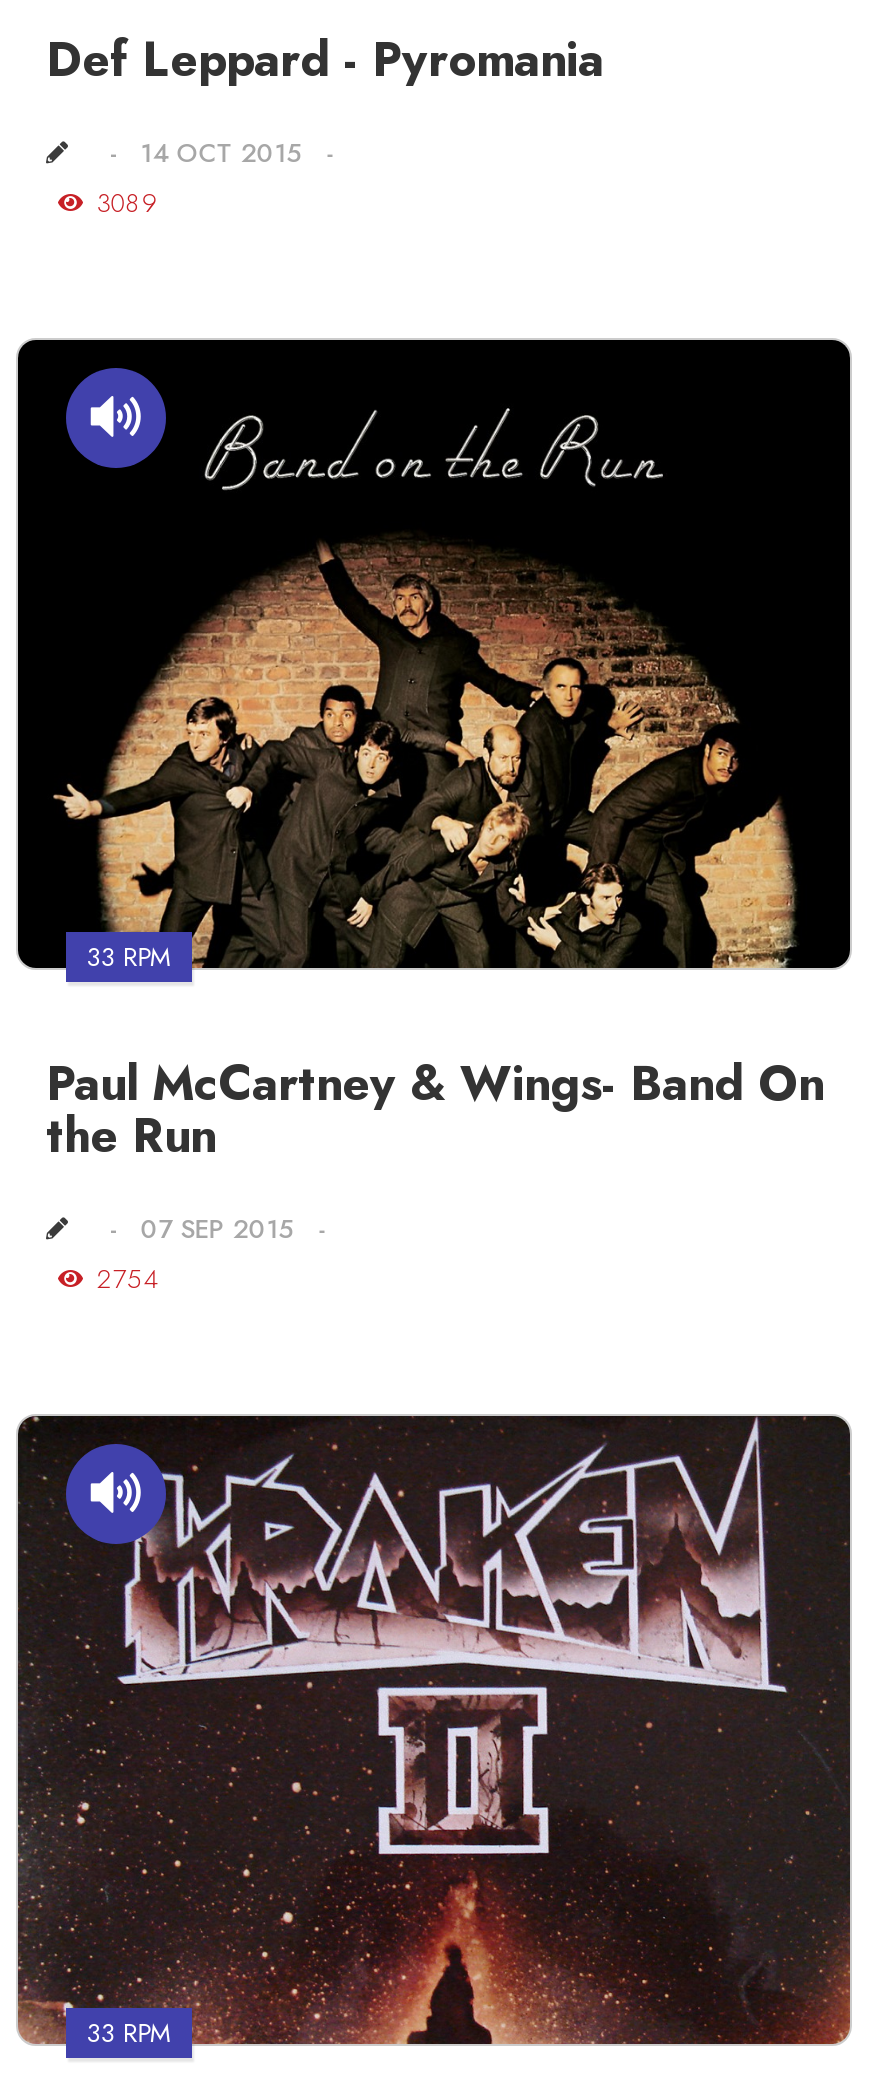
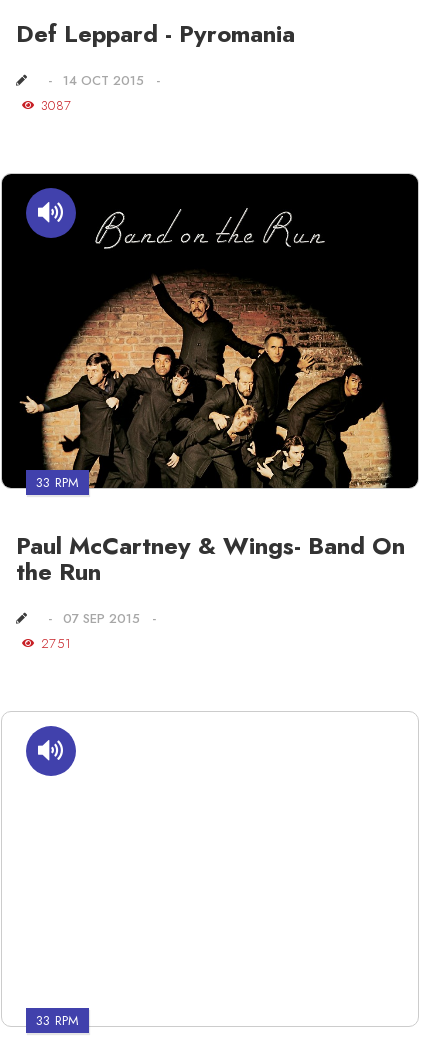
[96,185,158,223] 3089 -> [41,96,71,115] 3087
[96,1261,160,1299] 2754 -> [41,634,71,653] 2751
[16,1414,852,2046] [image] -> none

